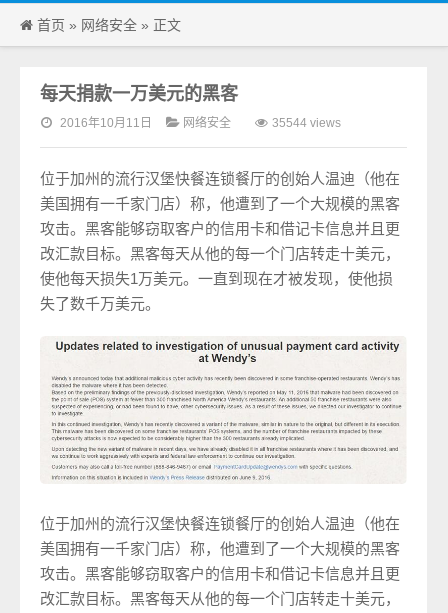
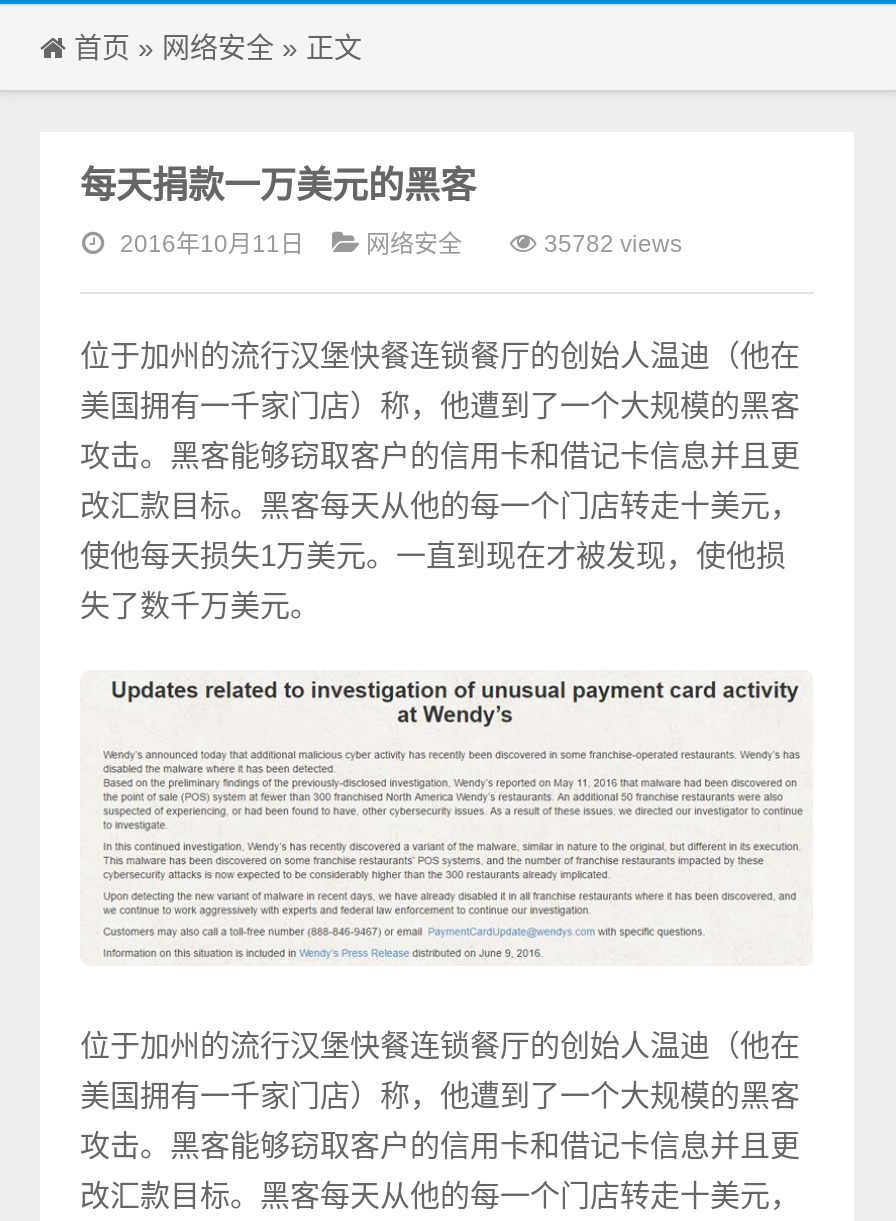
[272,116,341,130] 35544 views -> [544,230,682,258] 35782 views

